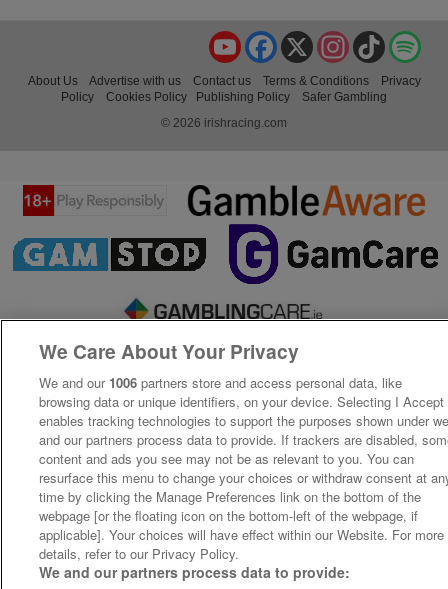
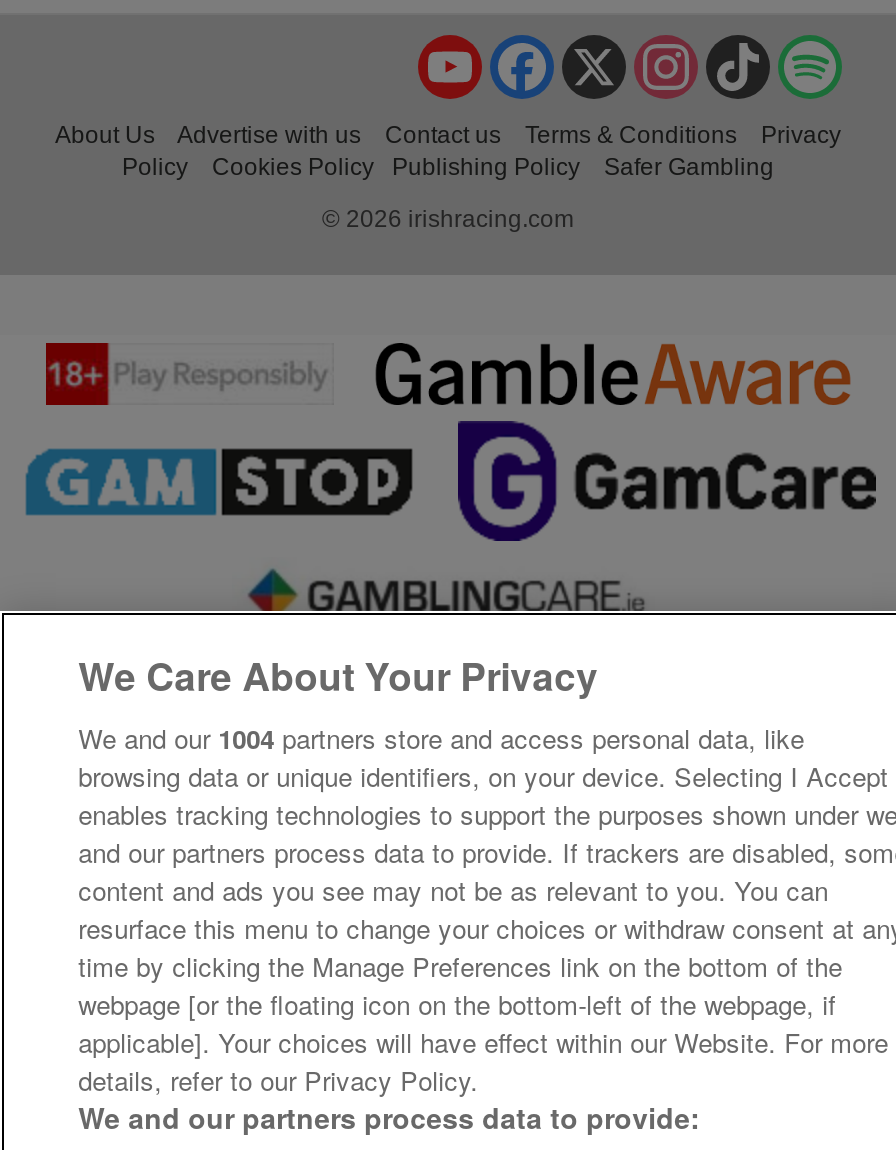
[39,373,402,392] We and our 1006 partners store and access personal data, like -> [78,719,804,757] We and our 1004 partners store and access personal data, like

